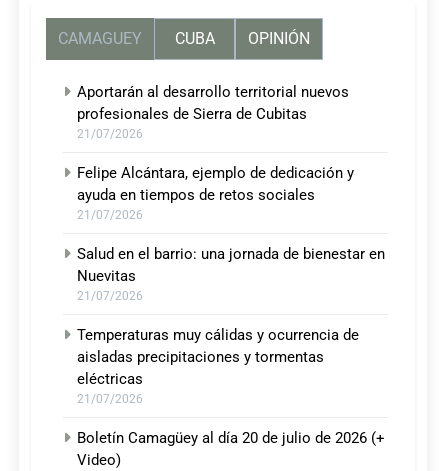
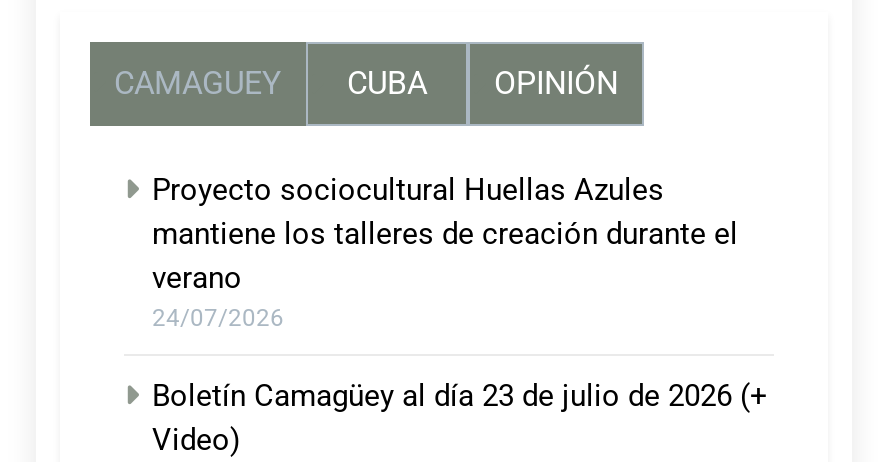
[77,82,385,446] Aportarán al desarrollo territorial nuevos | profesionales de Sierra de Cubitas | 21/07/2026 | Felipe Alcántara, ejemplo de dedicación y | ayuda en tiempos de retos sociales | 21/07/2026 | Salud en el barrio: una jornada de bienestar en | Nuevitas | 21/07/2026 | Temperaturas muy cálidas y ocurrencia de | aisladas precipitaciones y tormentas | eléctricas | 21/07/2026 | Boletín Camagüey al día 20 de julio de 2026 (+ -> [152,171,768,413] Proyecto sociocultural Huellas Azules | mantiene los talleres de creación durante el | verano | 24/07/2026 | Boletín Camagüey al día 23 de julio de 2026 (+

